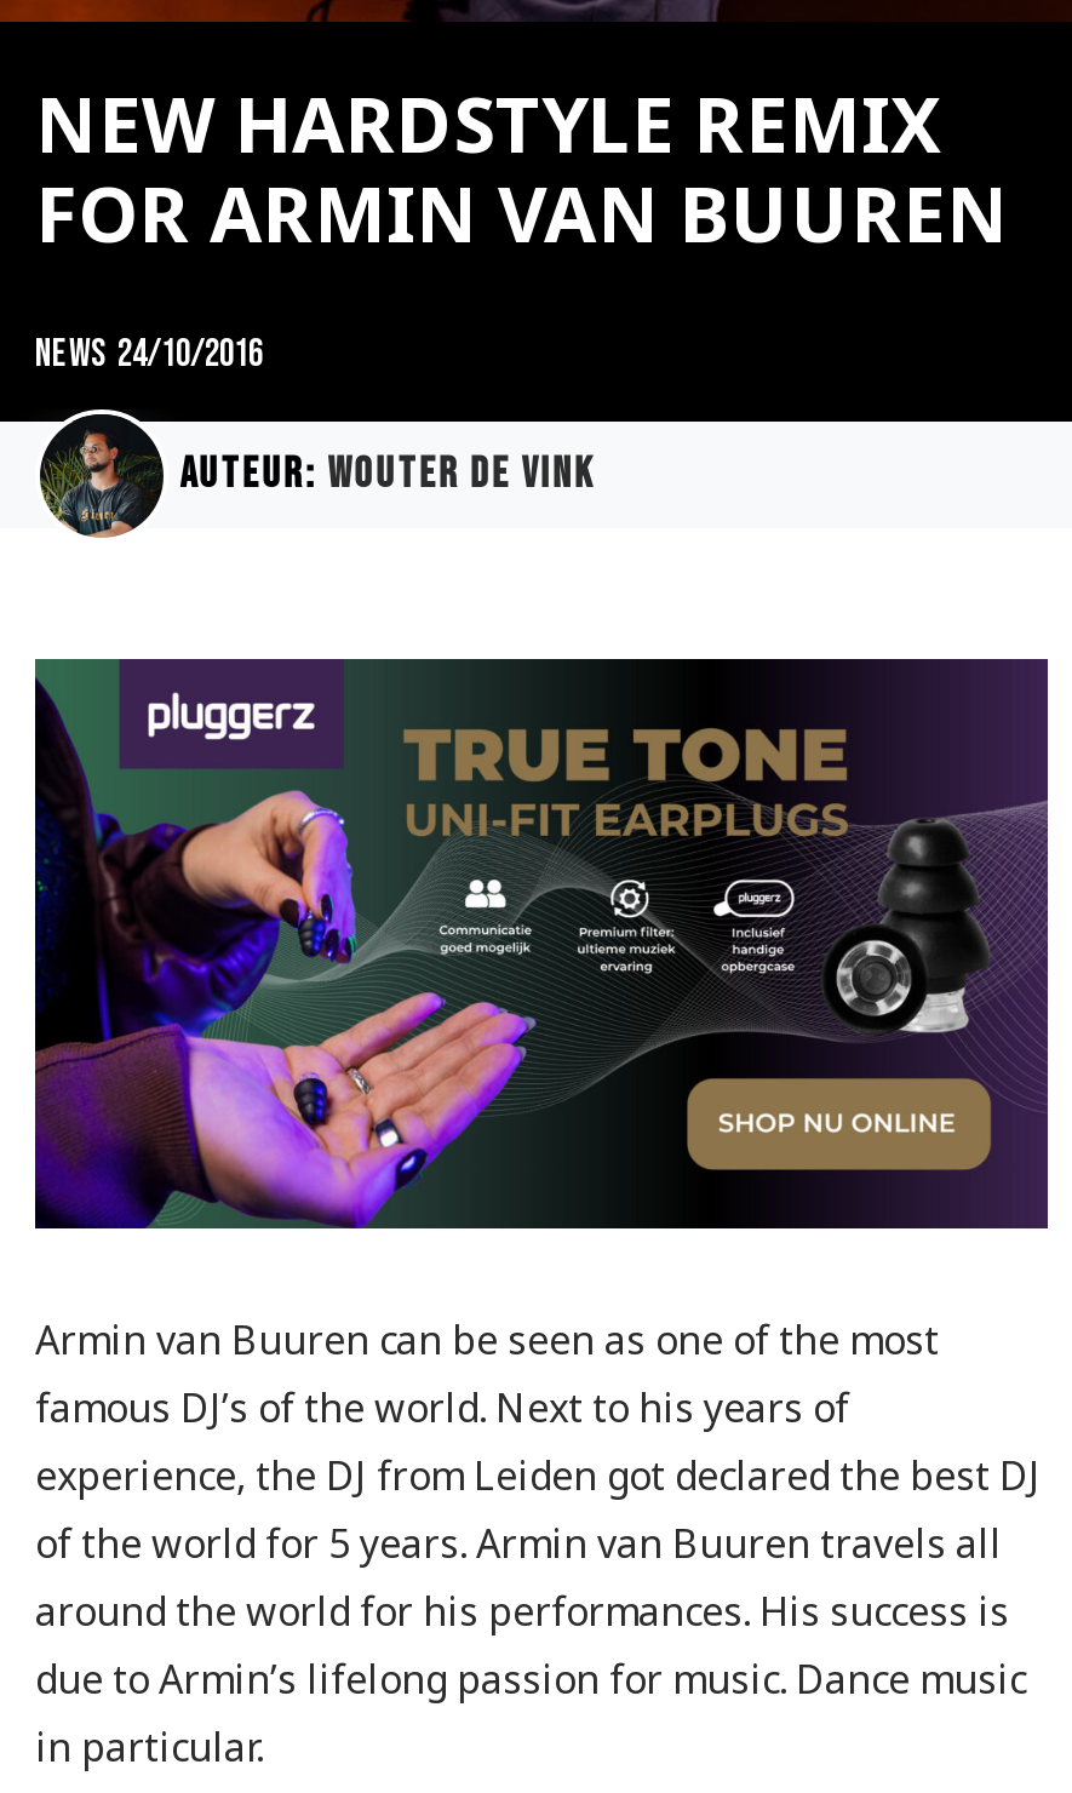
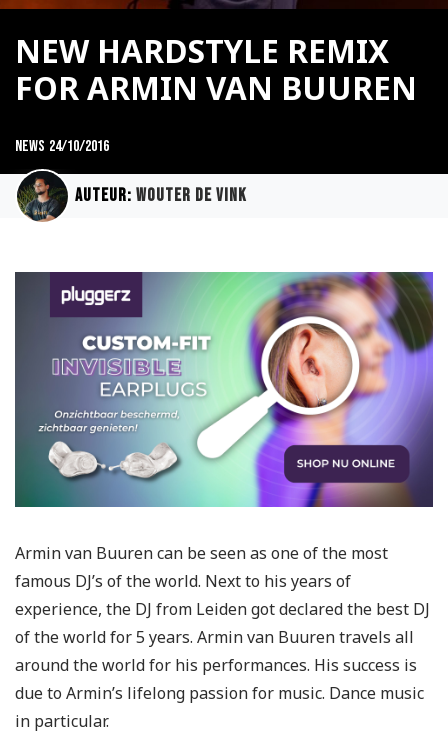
[35,657,1050,1231] [image] -> [15,271,434,508] [image]

